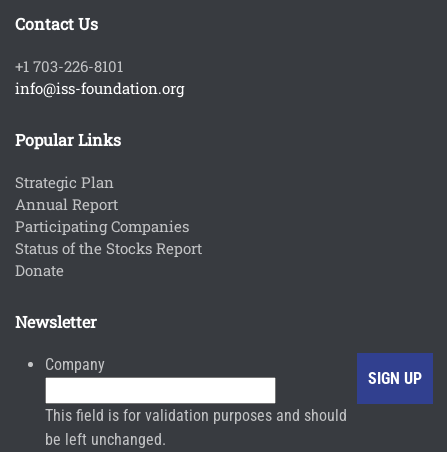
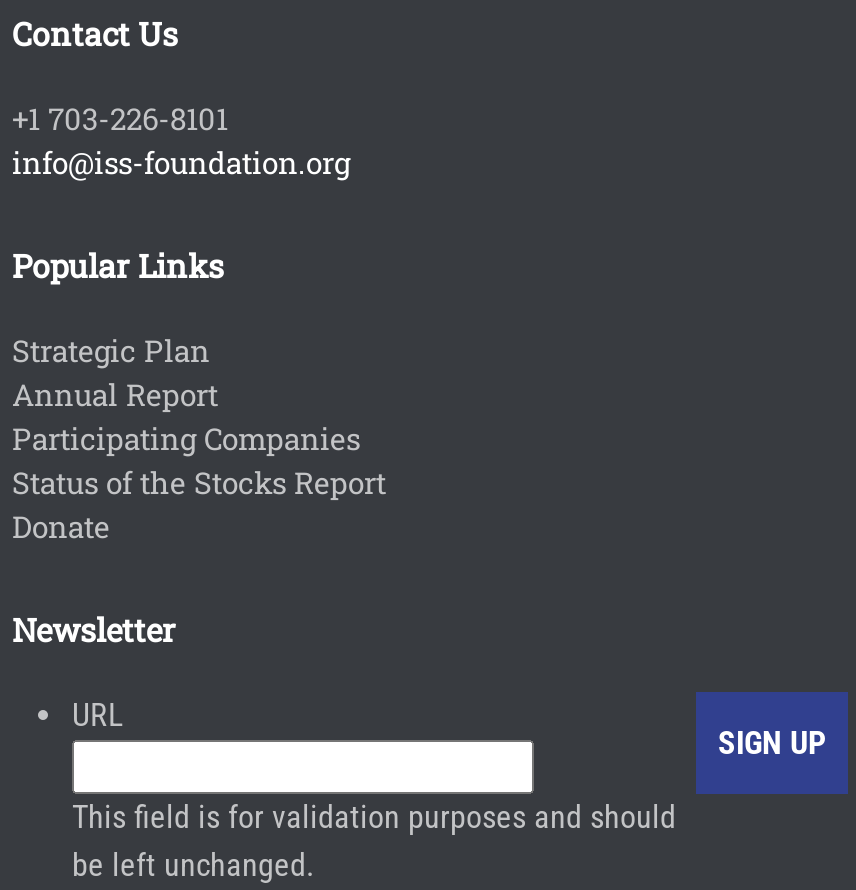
[45,355,105,374] Company -> [72,696,124,734] URL

